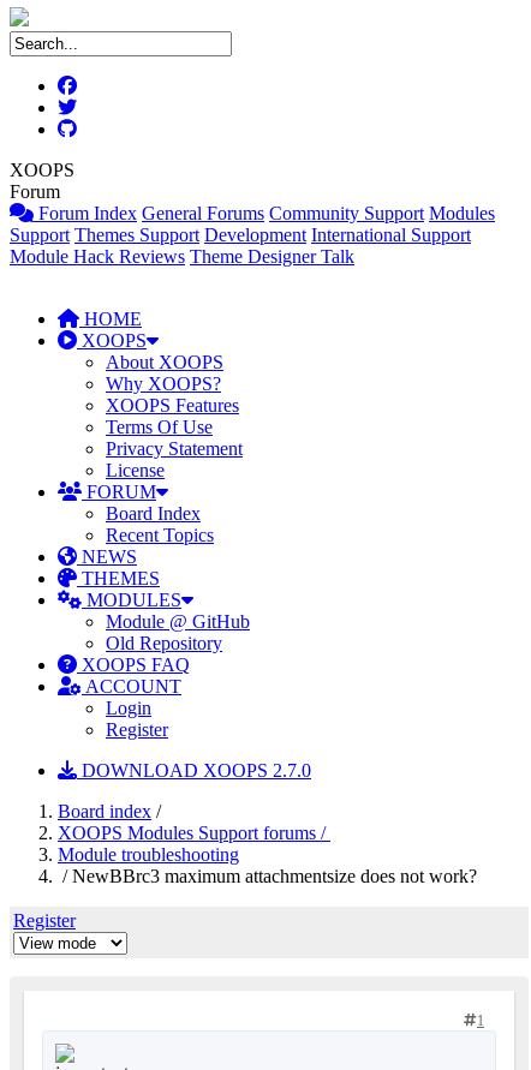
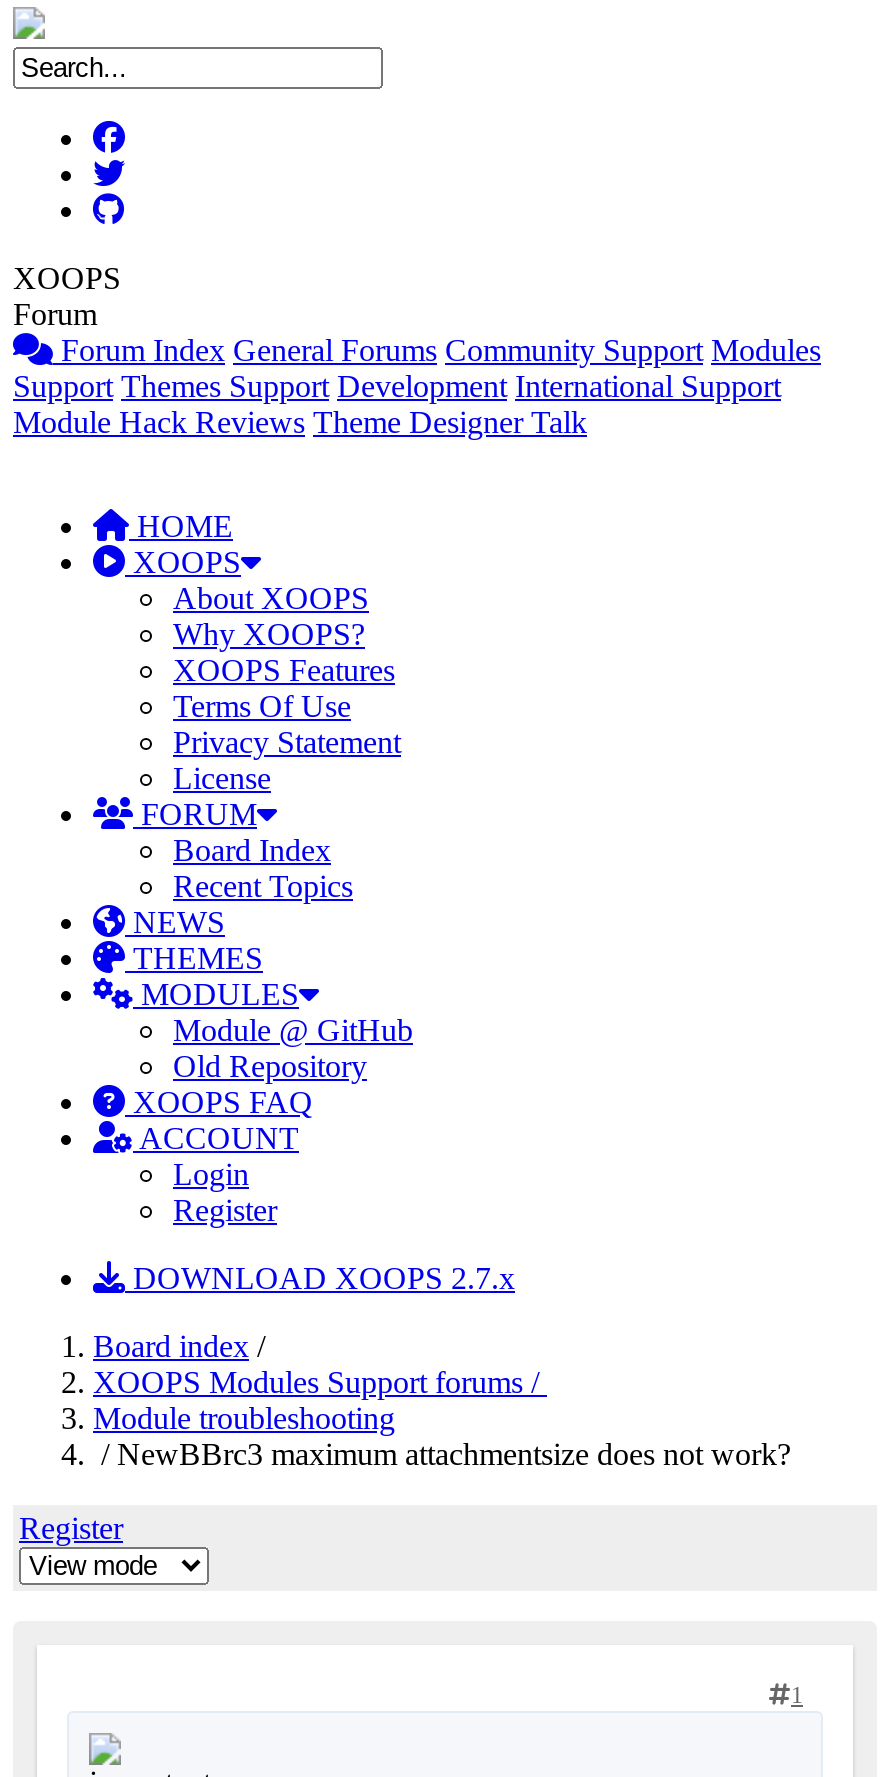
[77,760,311,781] DOWNLOAD XOOPS 2.7.0 -> [125,1261,515,1295] DOWNLOAD XOOPS 2.7.x

